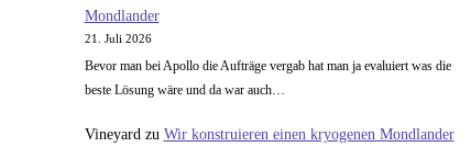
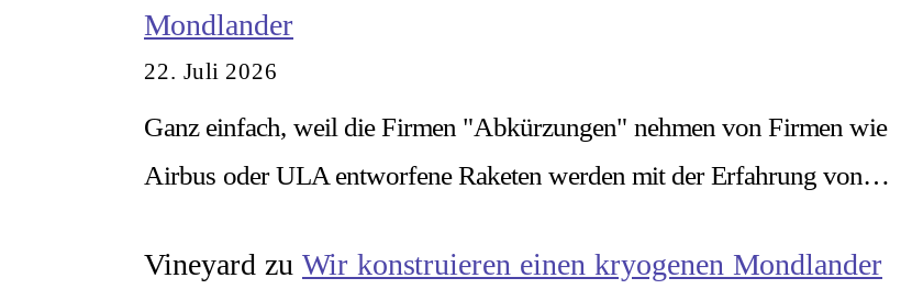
[84,33,151,45] 21. Juli 2026 -> [144,60,278,84] 22. Juli 2026
[84,58,451,74] Bevor man bei Apollo die Aufträge vergab hat man ja evaluiert was die -> [144,111,887,142] Ganz einfach, weil die Firmen "Abkürzungen" nehmen von Firmen wie
[84,82,284,98] beste Lösung wäre und da war auch… -> [144,160,889,191] Airbus oder ULA entworfene Raketen werden mit der Erfahrung von…

